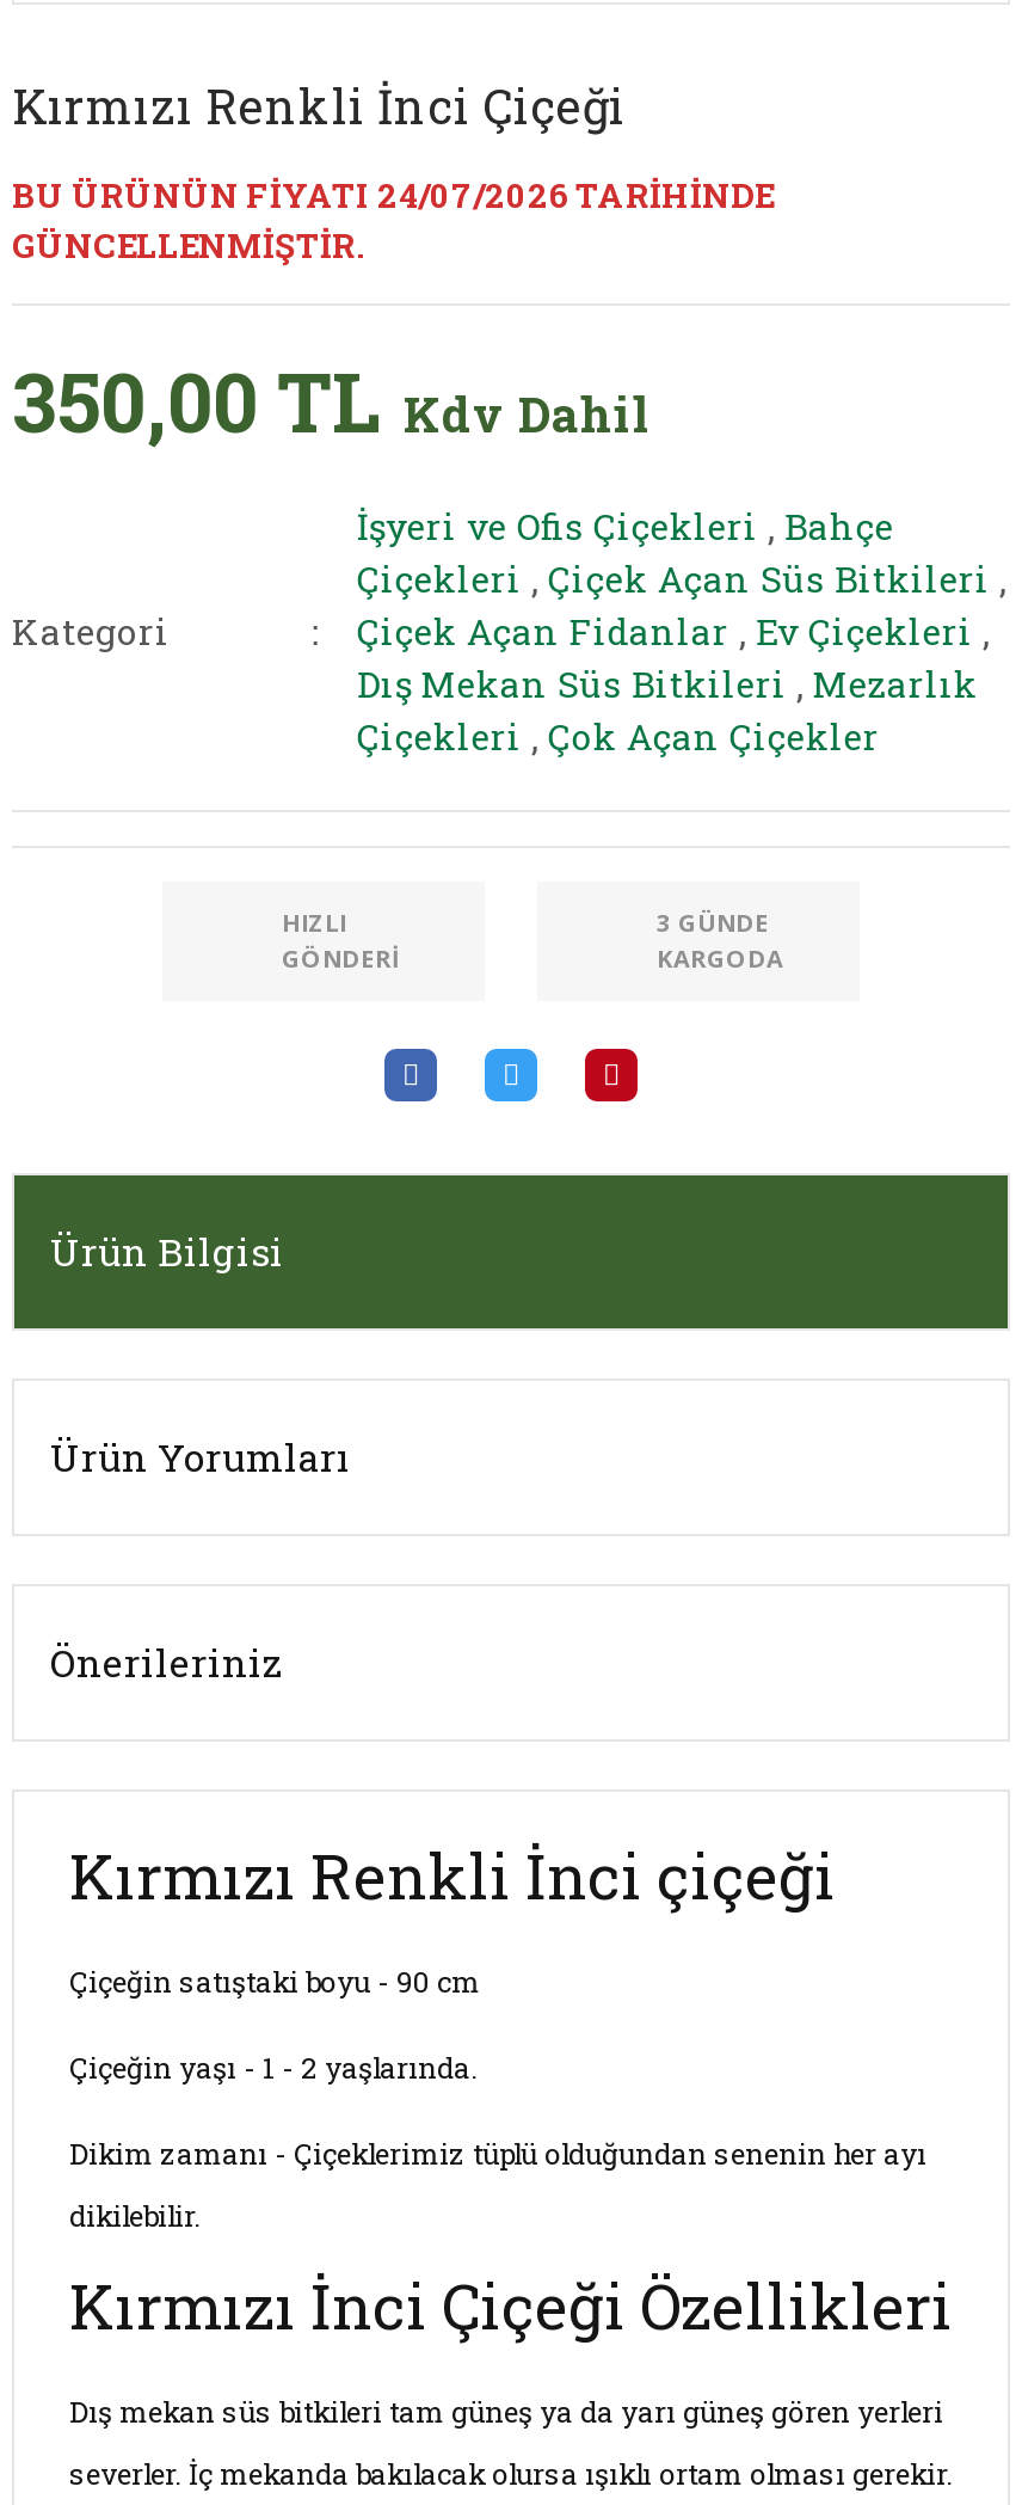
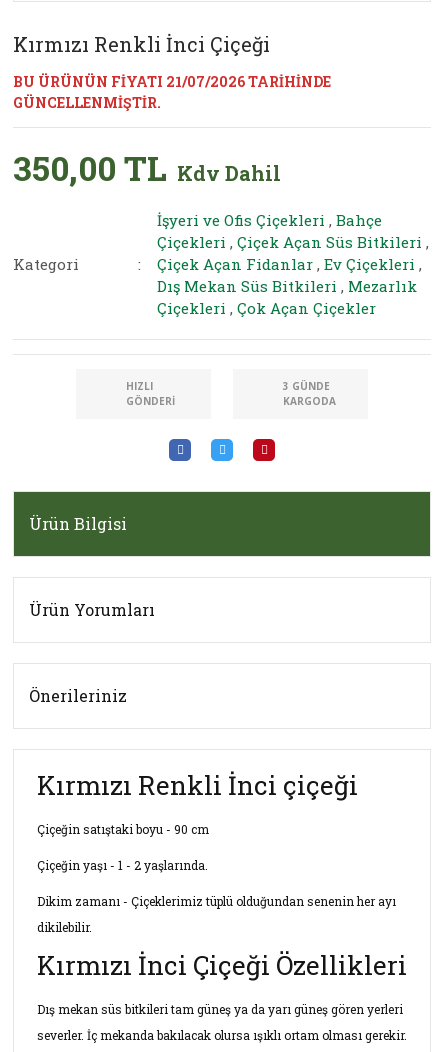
[12,172,774,217] BU ÜRÜNÜN FİYATI 24/07/2026 TARİHİNDE -> [13,72,331,91] BU ÜRÜNÜN FİYATI 21/07/2026 TARİHİNDE

